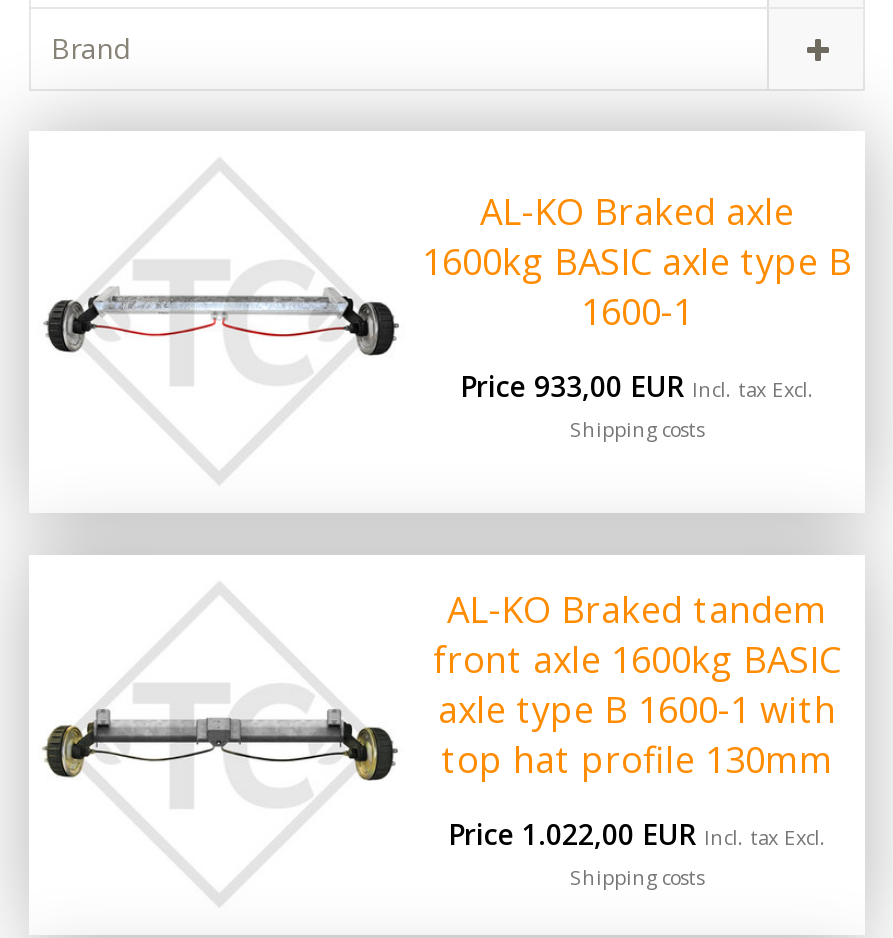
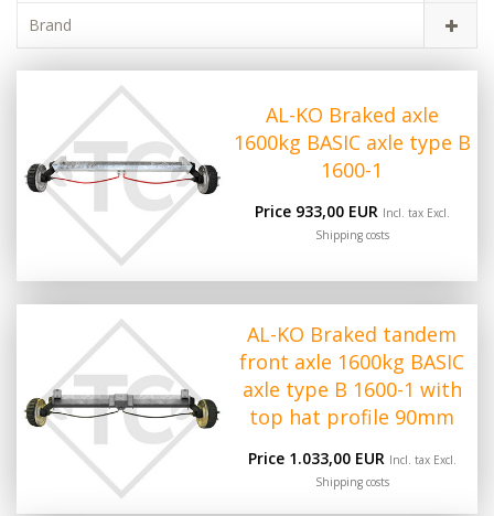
[441,735,833,783] top hat profile 130mm -> [249,403,454,430] top hat profile 90mm
[448,815,826,853] Price 1.022,00 EUR Incl. tax Excl. -> [248,447,456,468] Price 1.033,00 EUR Incl. tax Excl.

